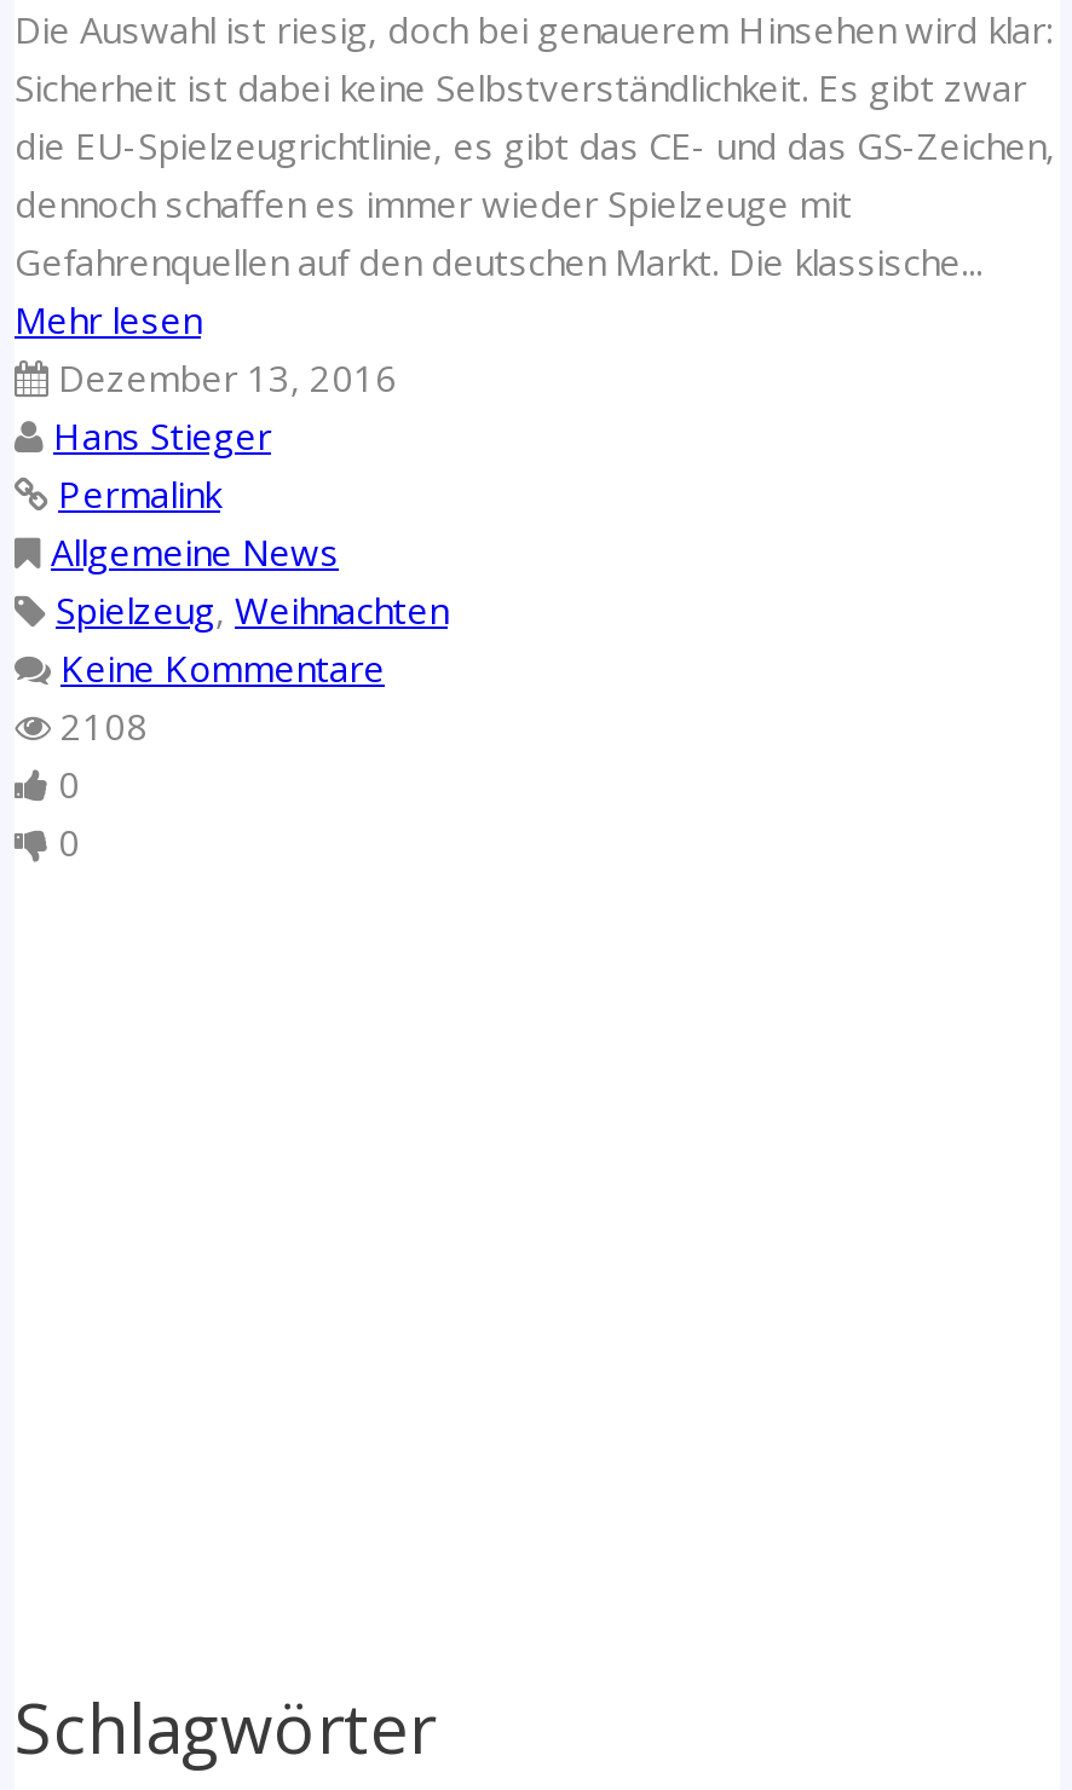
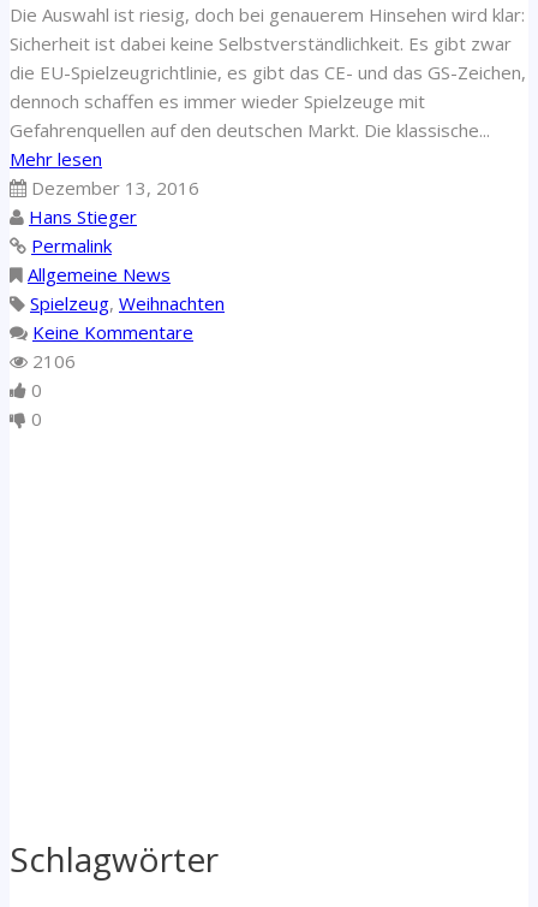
[51,702,148,751] 2108 -> [28,349,76,373] 2106

